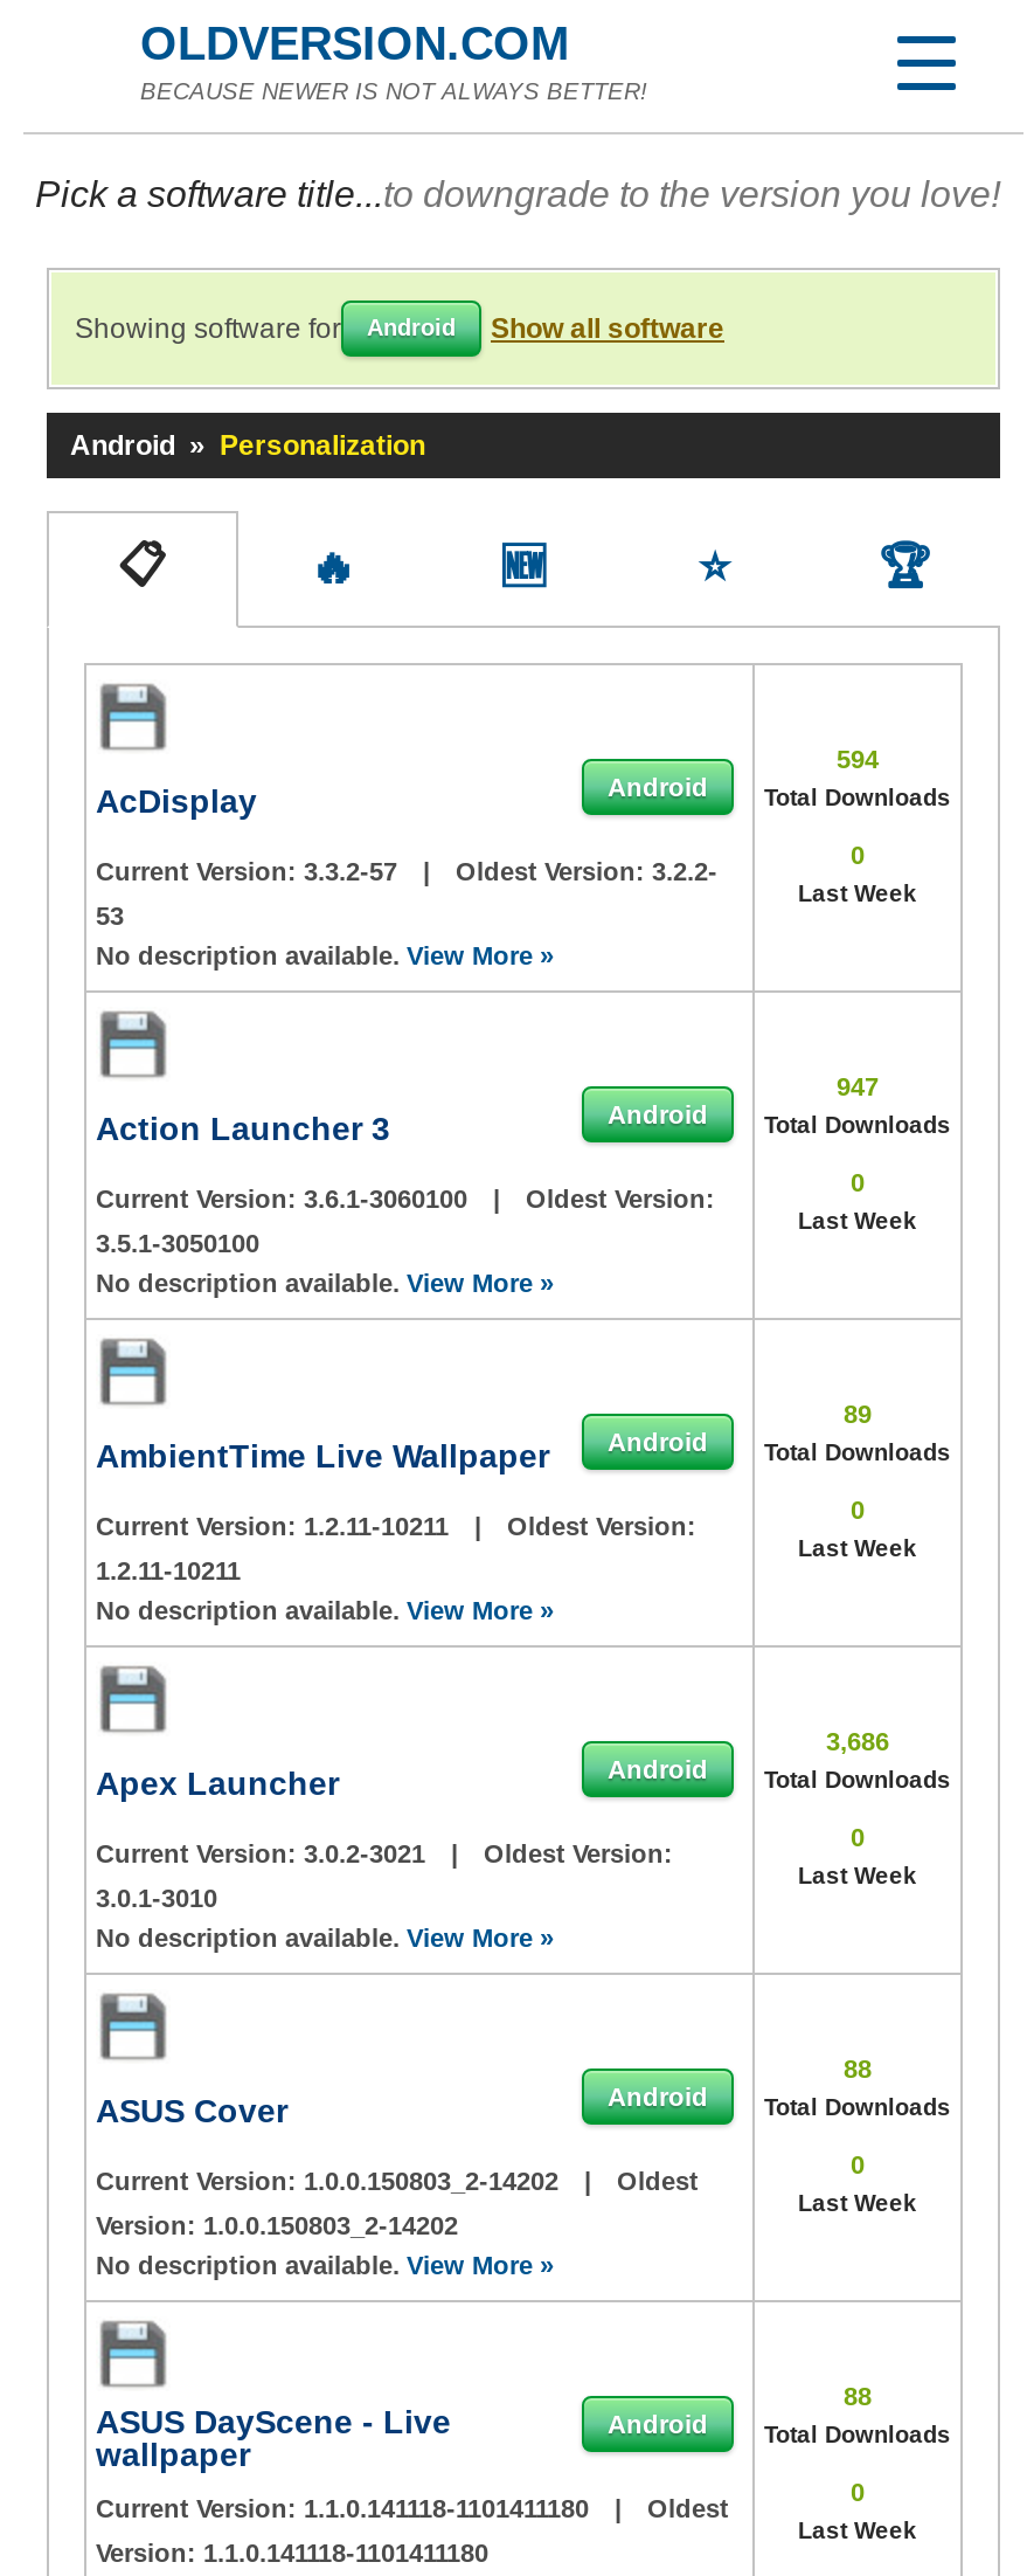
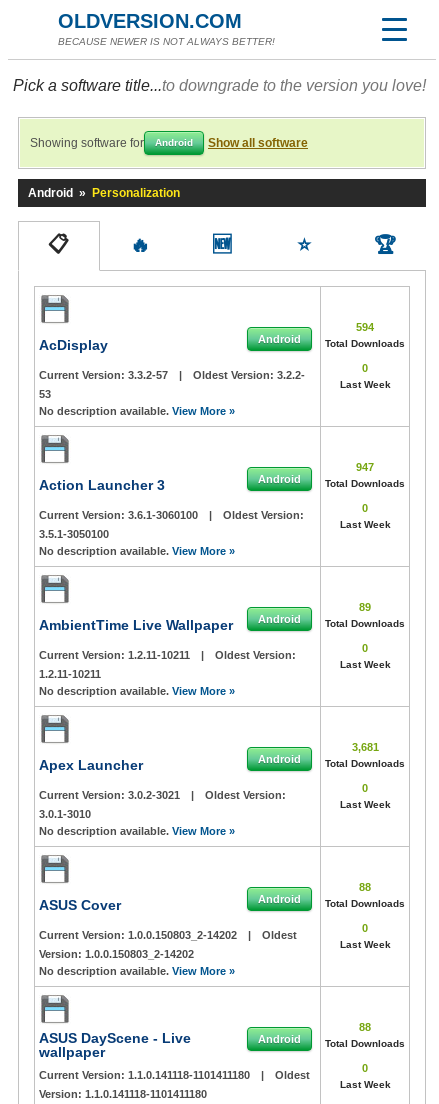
[826,1727,889,1755] 3,686 -> [351,741,378,753] 3,681

